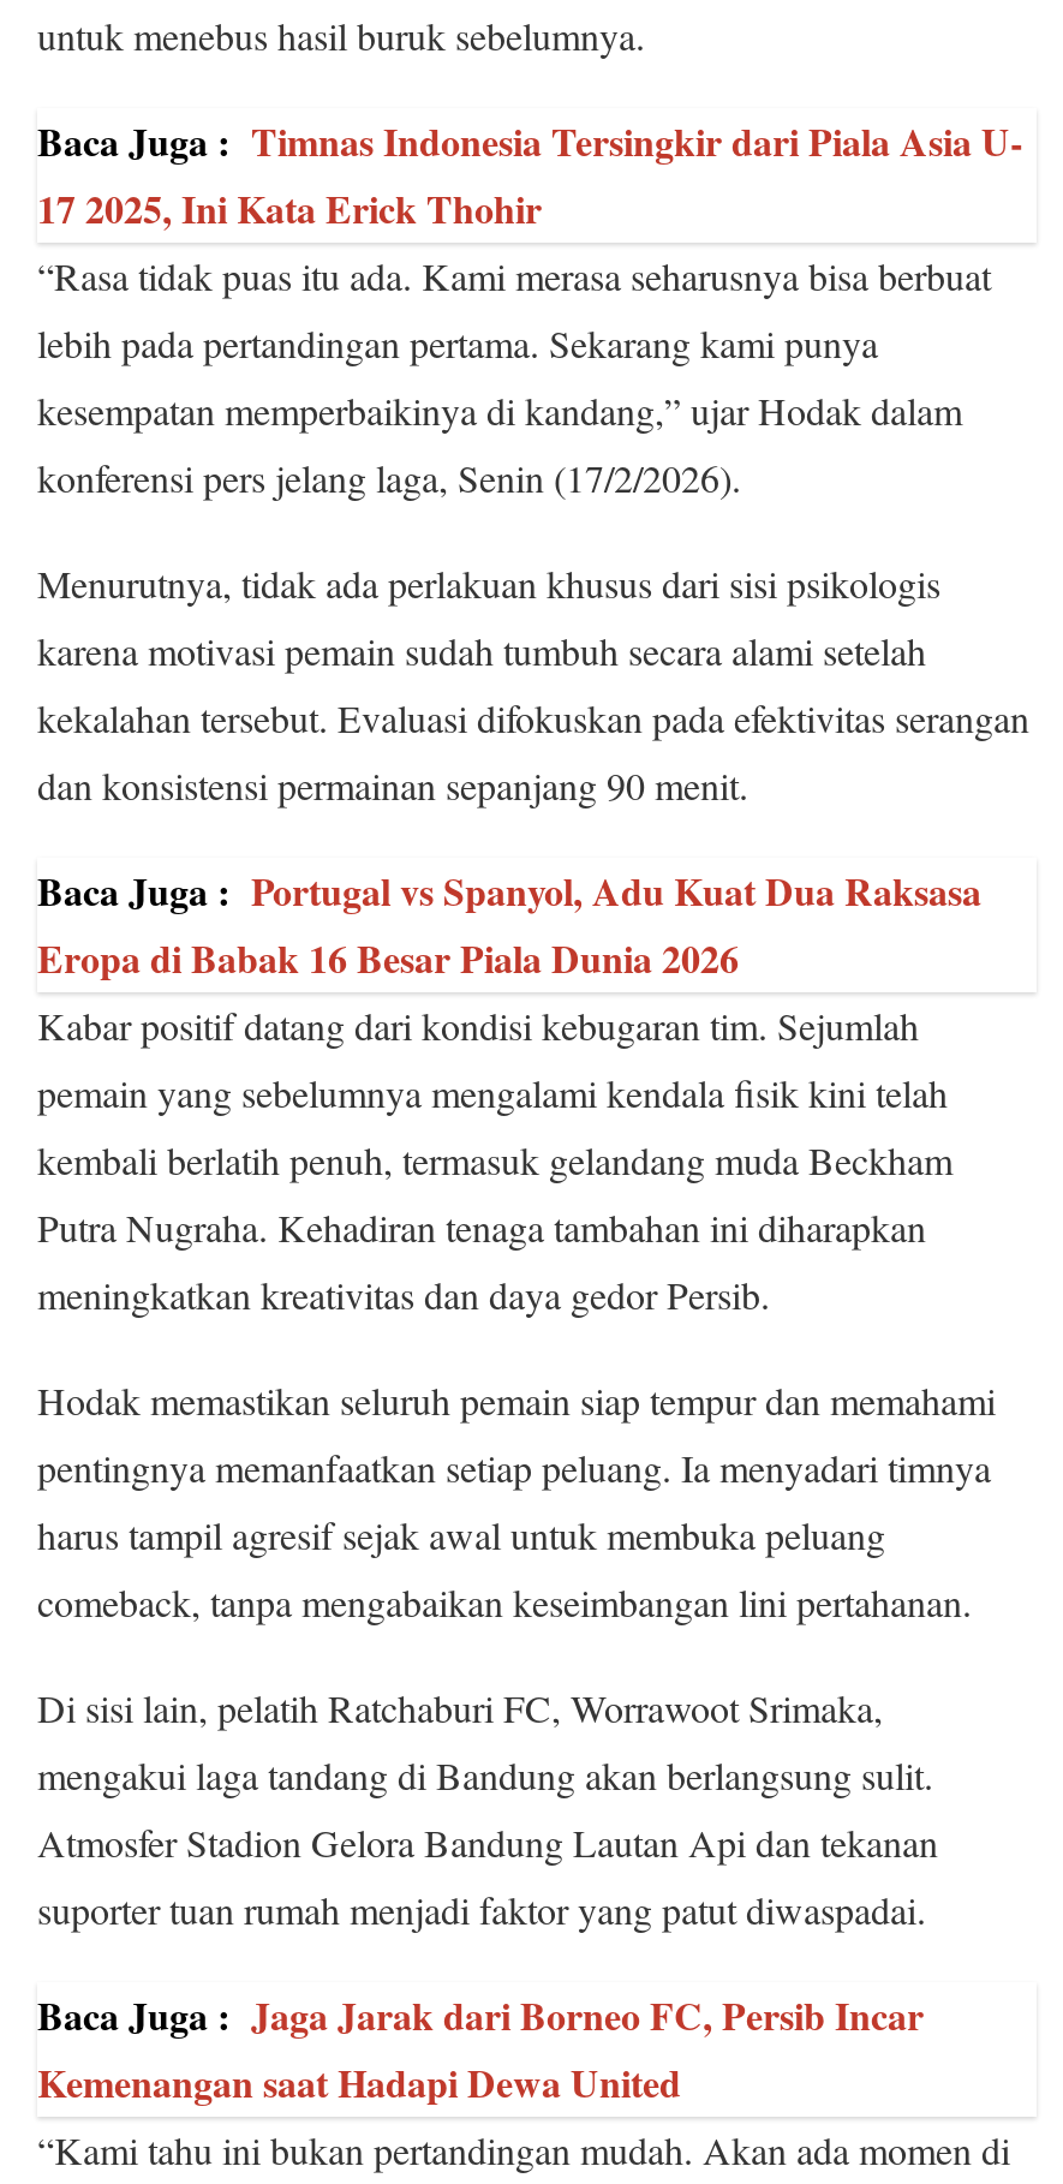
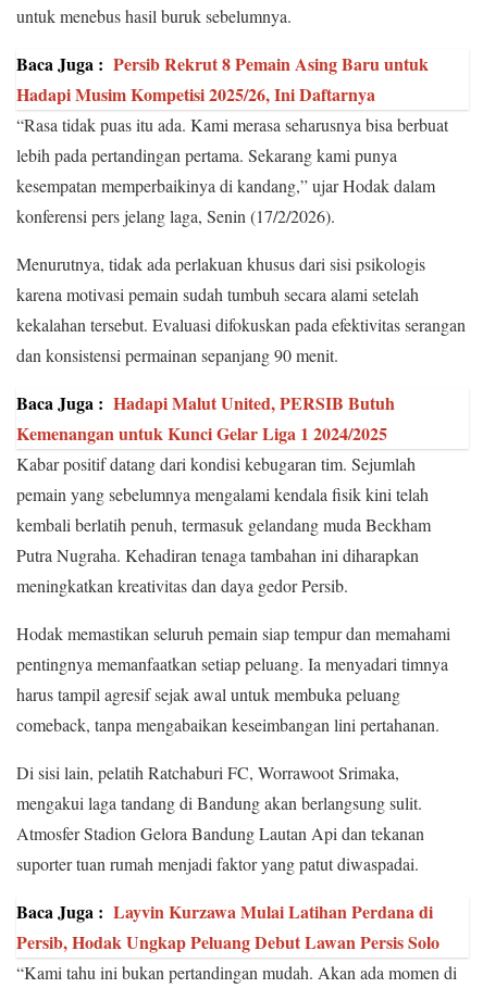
[37,112,1022,235] Baca Juga : Timnas Indonesia Tersingkir dari Piala Asia U- | 17 2025, Ini Kata Erick Thohir -> [16,51,429,106] Baca Juga : Persib Rekrut 8 Pemain Asing Baru untuk | Hadapi Musim Kompetisi 2025/26, Ini Daftarnya
[37,862,981,984] Baca Juga : Portugal vs Spanyol, Adu Kuat Dua Raksasa | Eropa di Babak 16 Besar Piala Dunia 2026 -> [16,390,395,445] Baca Juga : Hadapi Malut United, PERSIB Butuh | Kemenangan untuk Kunci Gelar Liga 1 2024/2025
[37,1986,924,2109] Baca Juga : Jaga Jarak dari Borneo FC, Persib Incar | Kemenangan saat Hadapi Dewa United -> [16,899,439,954] Baca Juga : Layvin Kurzawa Mulai Latihan Perdana di | Persib, Hodak Ungkap Peluang Debut Lawan Persis Solo

